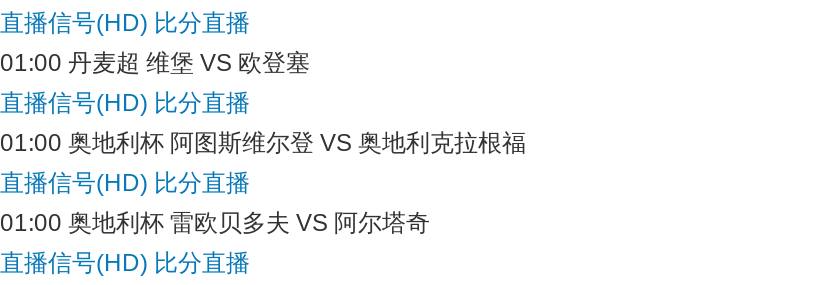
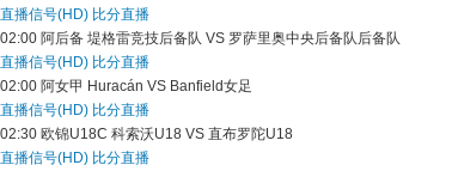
[0,49,310,77] 01:00 丹麦超维堡 VS 欧登塞 -> [0,30,401,47] 02:00 阿后备堤格雷竞技后备队 VS 罗萨里奥中央后备队后备队
[0,129,526,157] 01:00 奥地利杯阿图斯维尔登 VS 奥地利克拉根福 -> [0,78,252,94] 02:00 阿女甲Huracán VS Banfield女足
[0,209,430,237] 01:00 奥地利杯雷欧贝多夫 VS 阿尔塔奇 -> [0,126,293,142] 02:30 欧锦U18C科索沃U18 VS 直布罗陀U18

